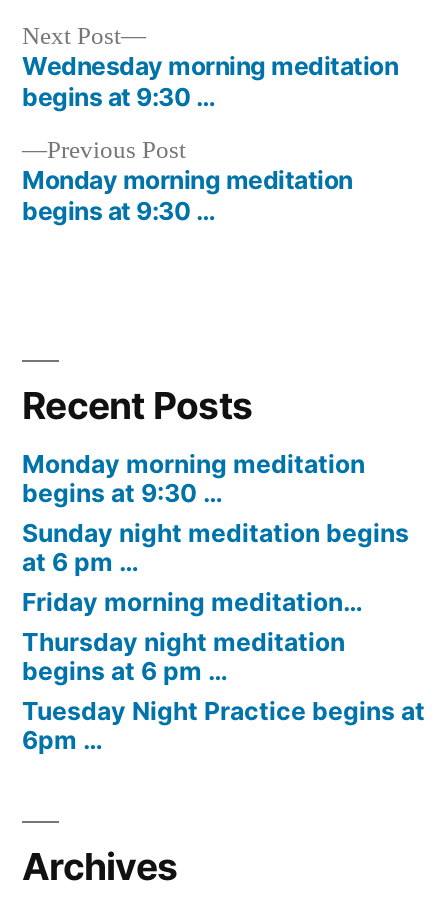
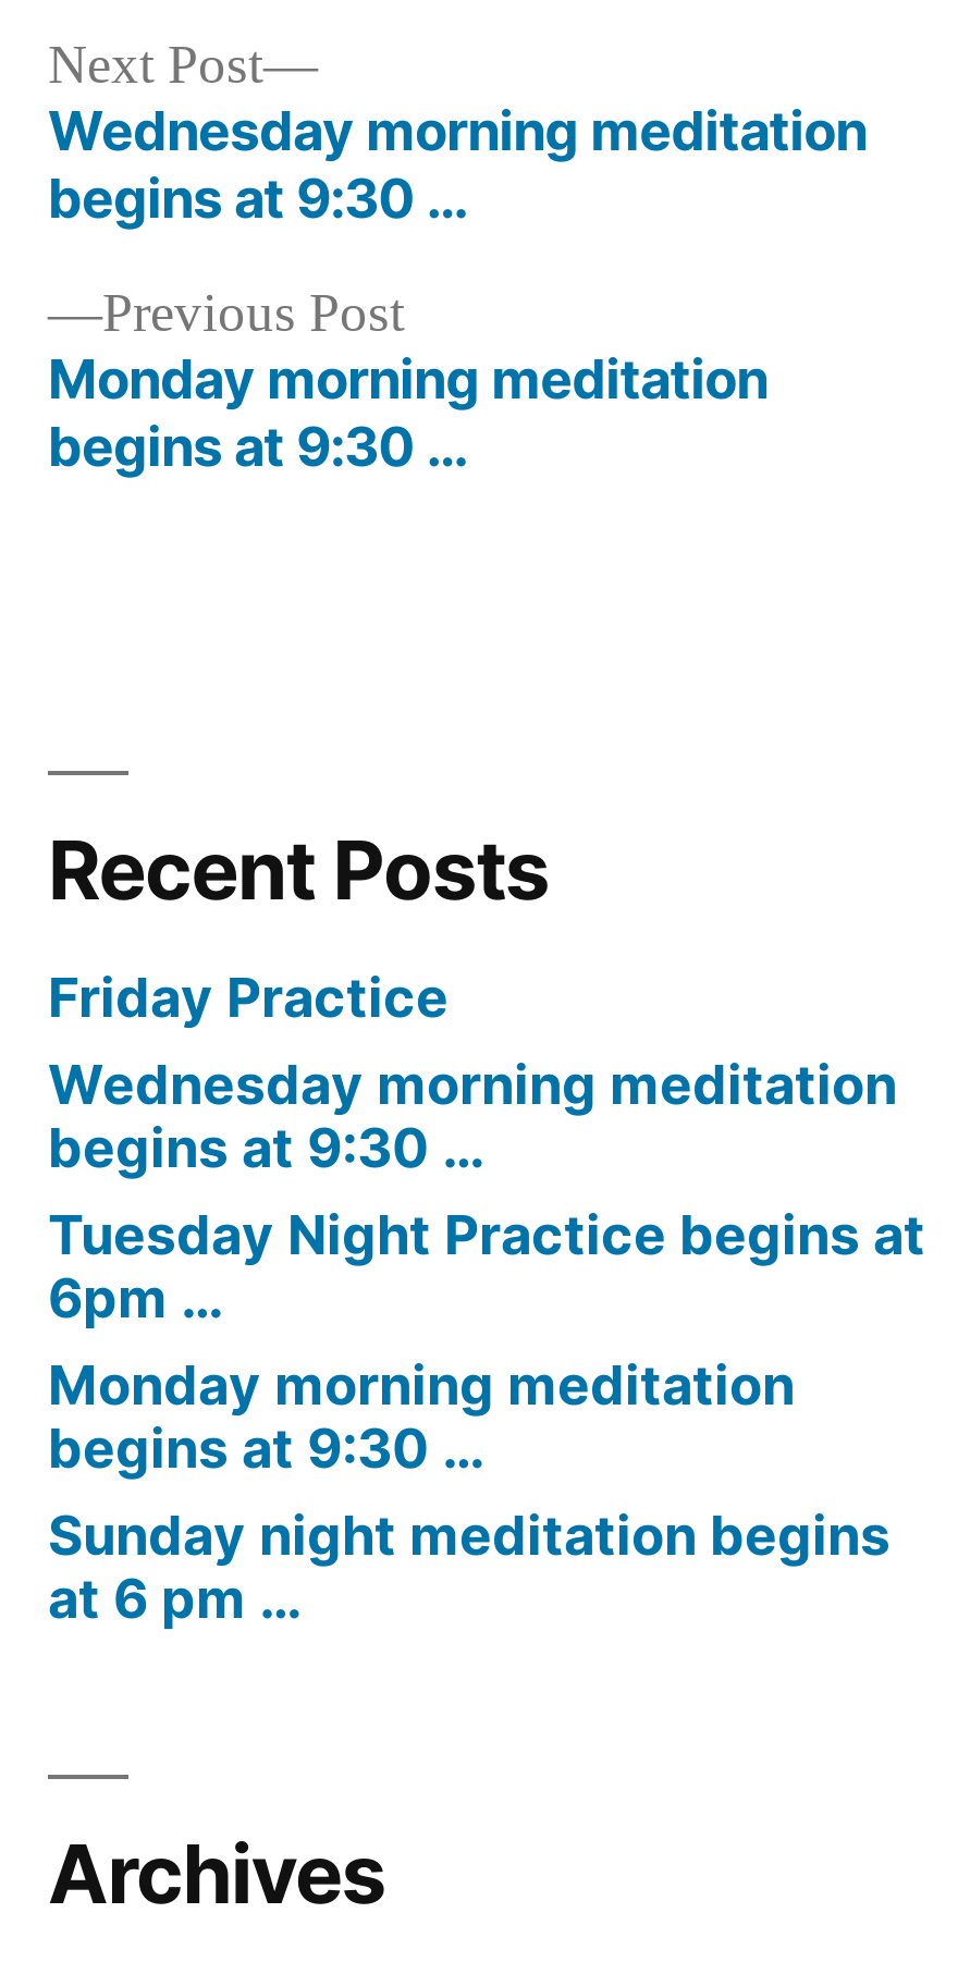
none -> [48,964,897,1179] Friday Practice | Wednesday morning meditation | begins at 9:30 …
moved [22,448,409,576] -> [48,1351,891,1630]: Monday morning meditation | begins at 9:30 … | Sunday night meditation begins | at 6 pm …
[22,586,363,685] Friday morning meditation… | Thursday night meditation | begins at 6 pm … -> none
moved [22,695,425,754] -> [48,1201,925,1329]: Tuesday Night Practice begins at | 6pm …

